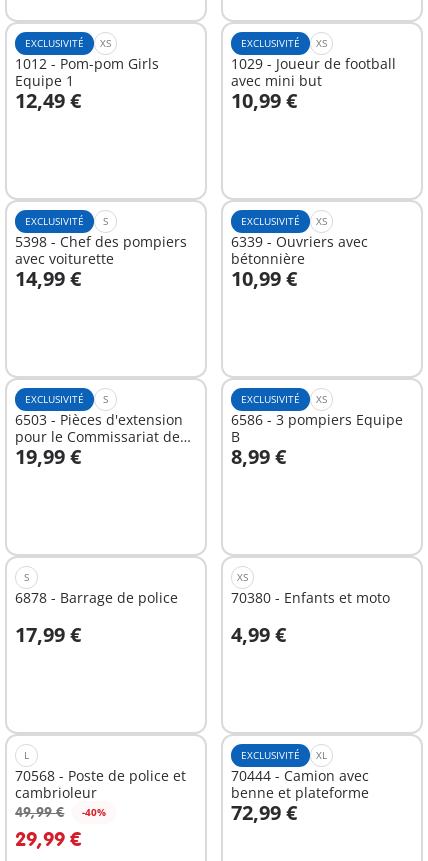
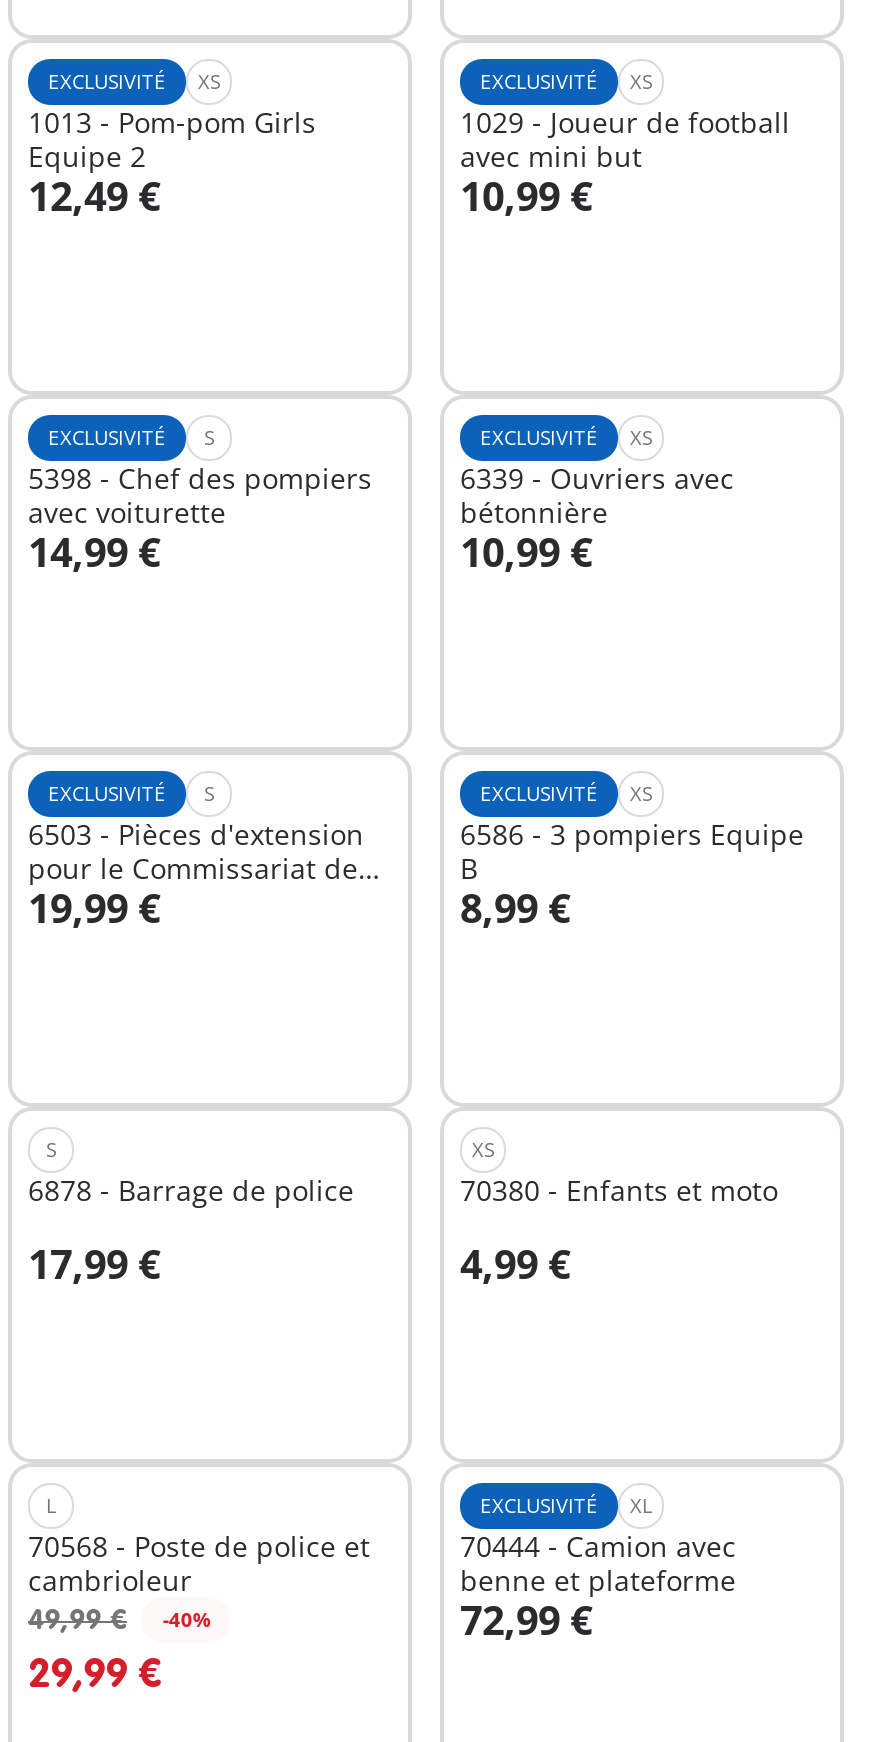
[15,54,159,73] 1012 - Pom-pom Girls -> [28,103,316,141] 1013 - Pom-pom Girls
[15,71,74,90] Equipe 1 -> [28,137,146,175] Equipe 2

